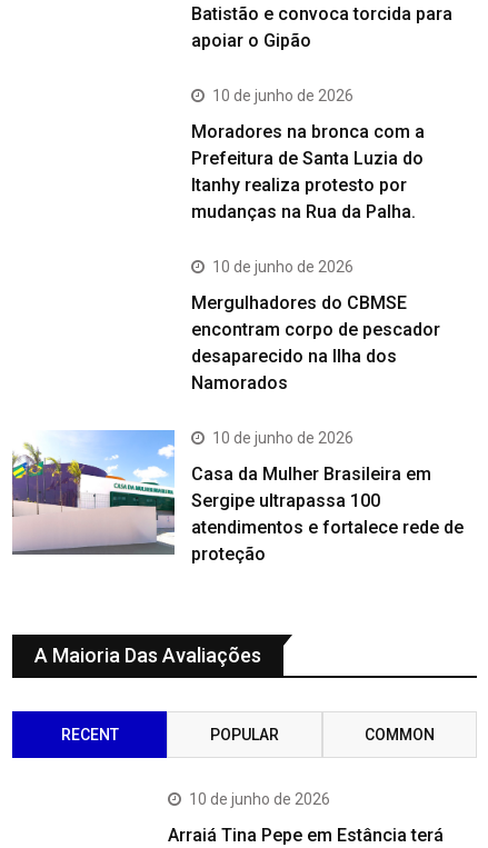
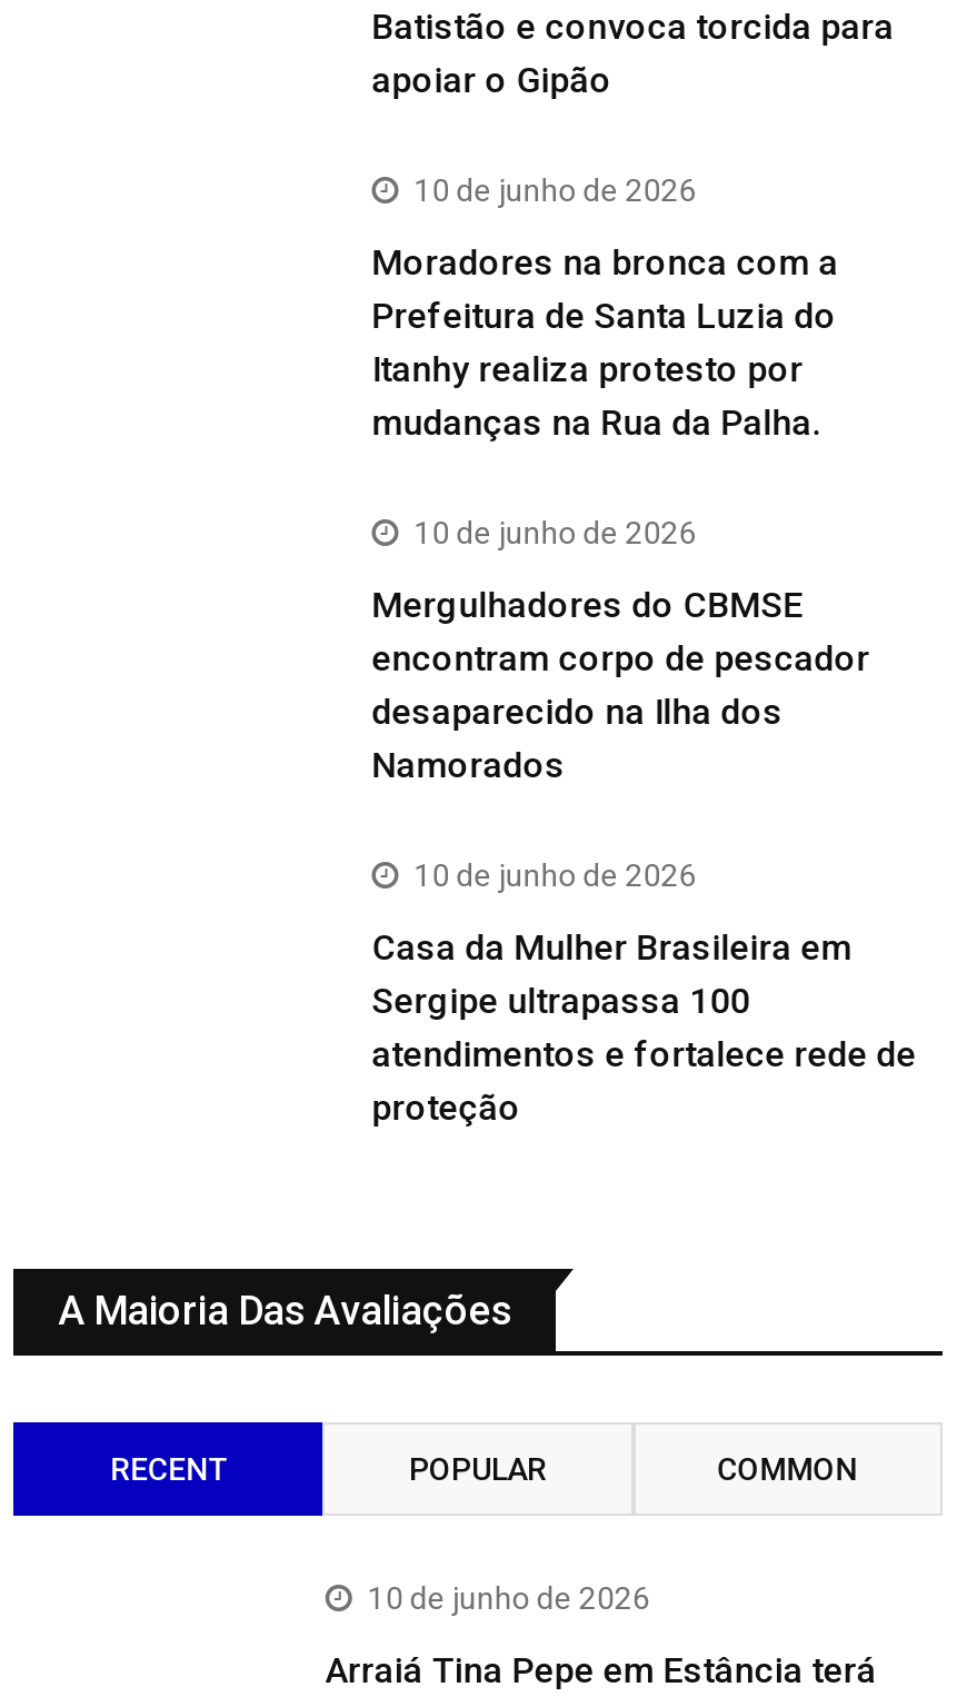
[11,429,176,556] [image] -> none

